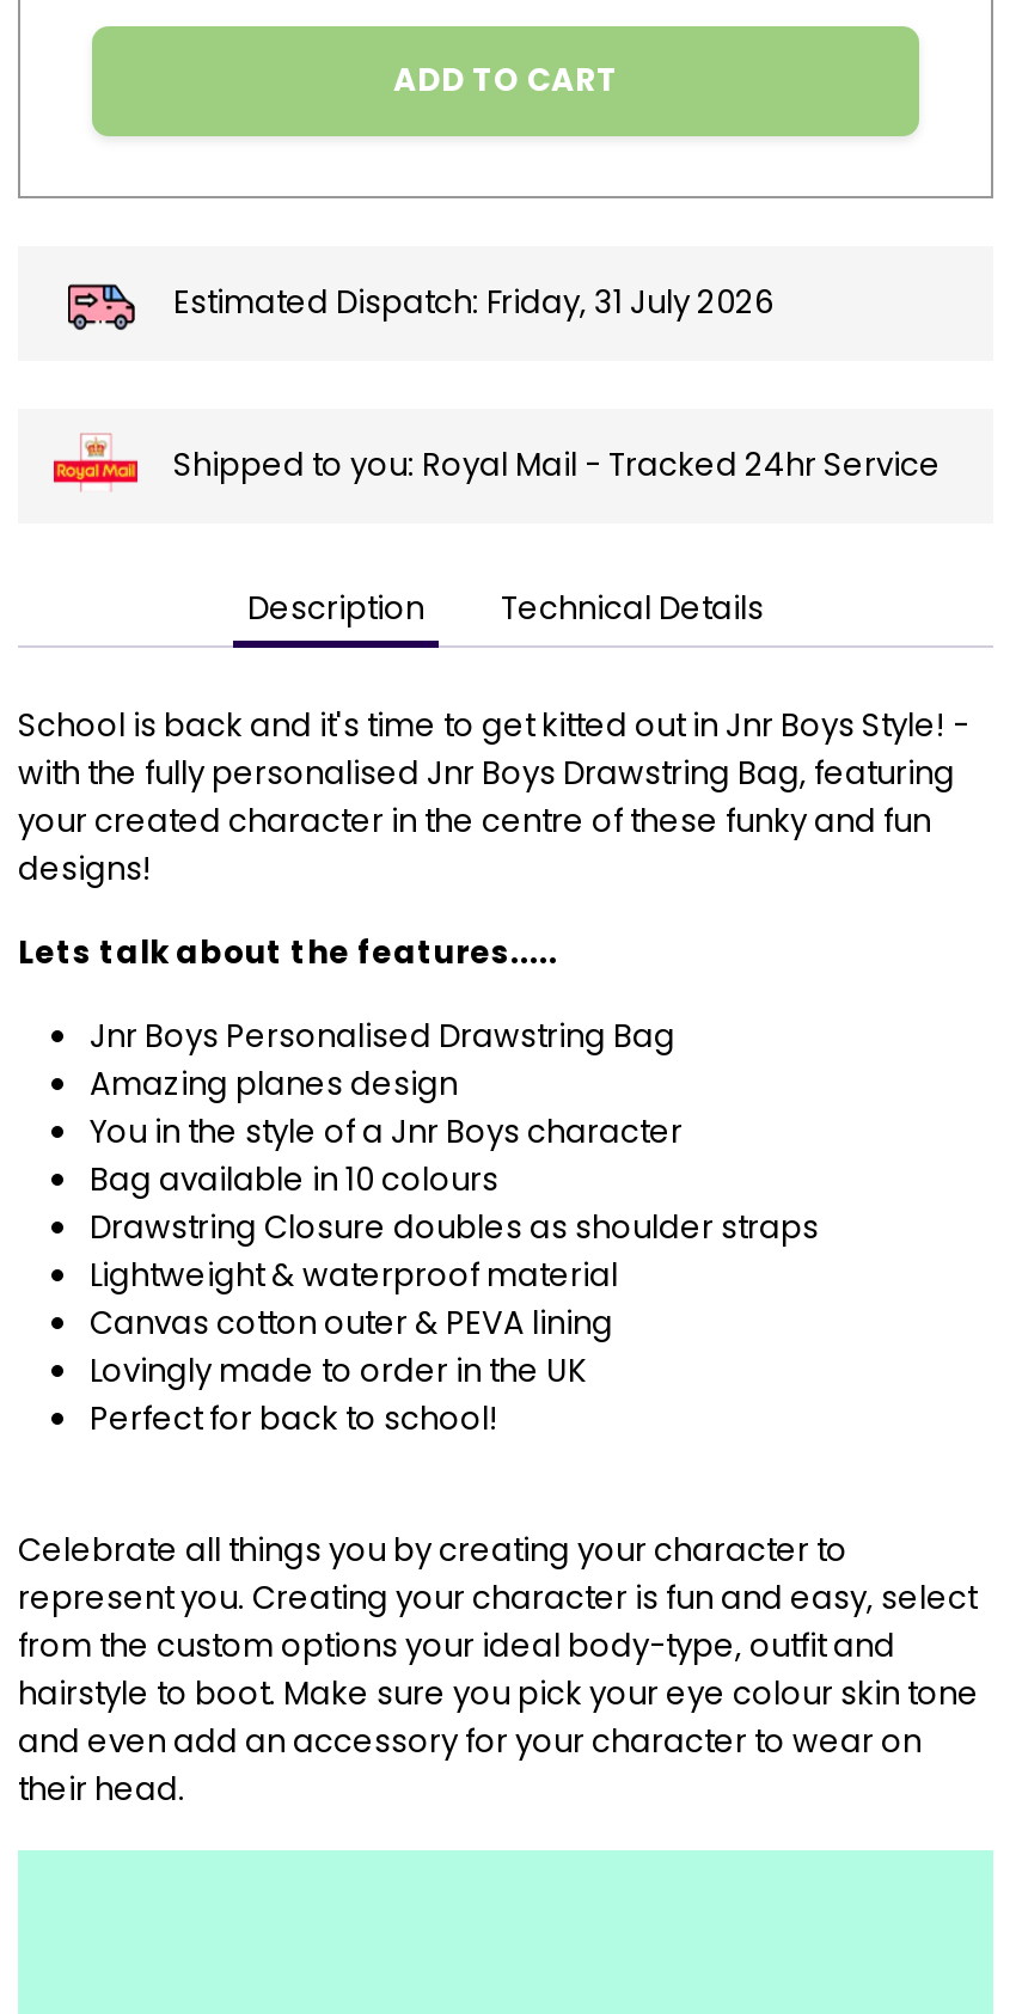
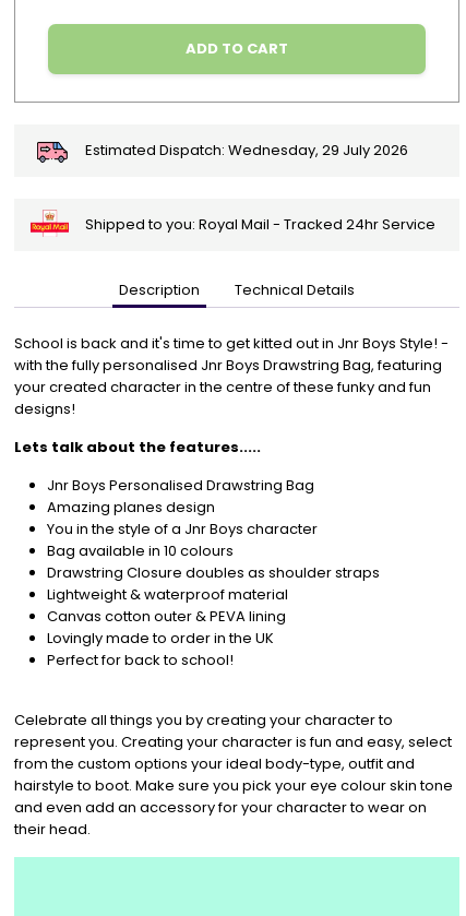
[173,280,773,325] Estimated Dispatch: Friday, 31 July 2026 -> [85,140,408,161] Estimated Dispatch: Wednesday, 29 July 2026

